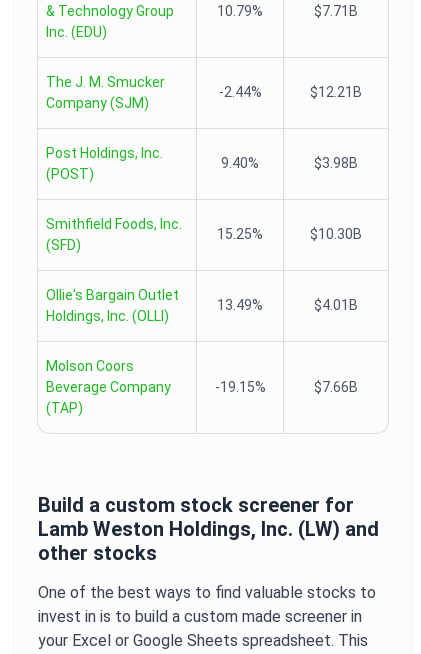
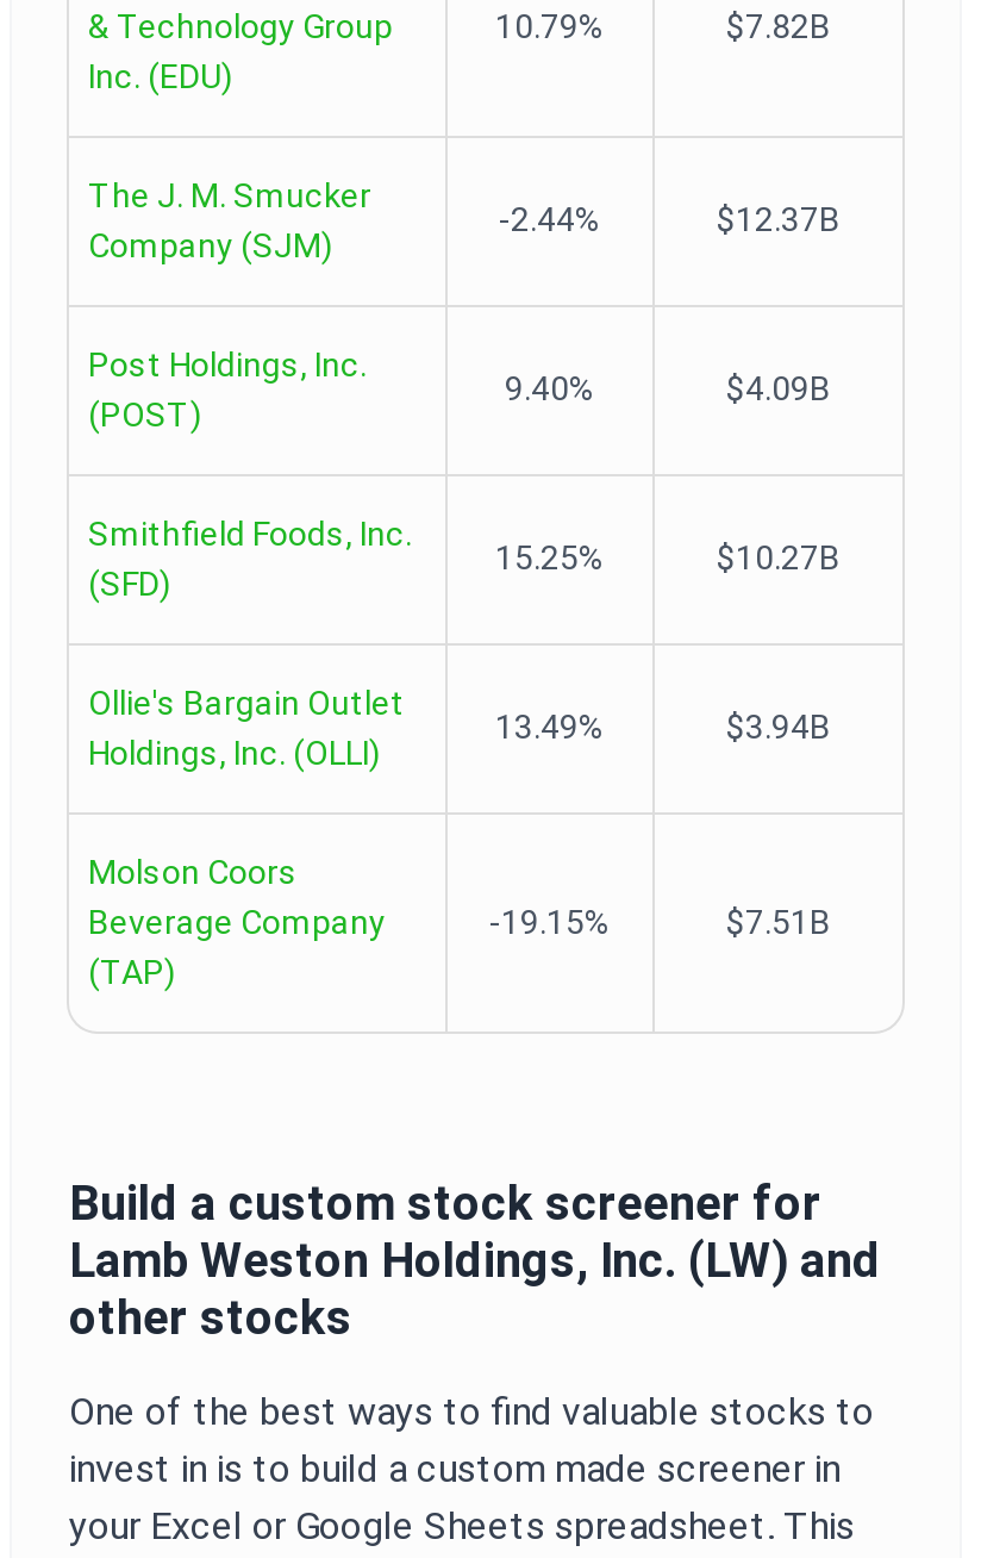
[314,3,358,19] $7.71B -> [726,7,831,45] $7.82B
[310,84,362,100] $12.21B -> [717,200,841,238] $12.37B
[314,155,358,171] $3.98B -> [726,369,831,407] $4.09B
[310,226,362,242] $10.30B -> [717,538,841,577] $10.27B
[314,297,358,313] $4.01B -> [726,708,831,746] $3.94B
[314,379,358,395] $7.66B -> [726,903,831,941] $7.51B

